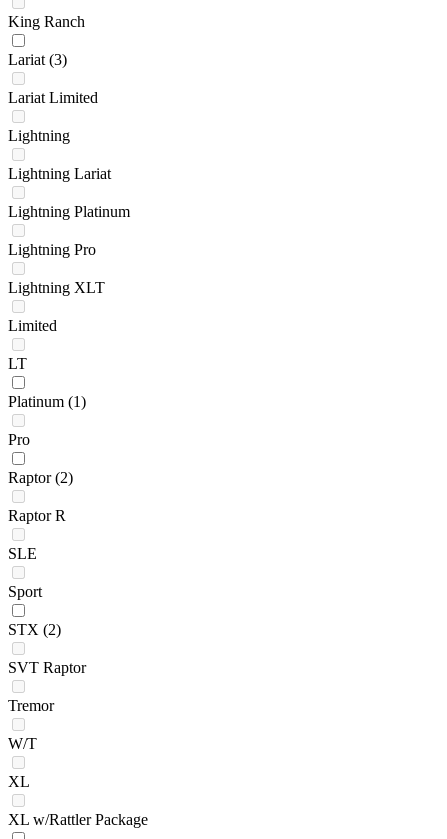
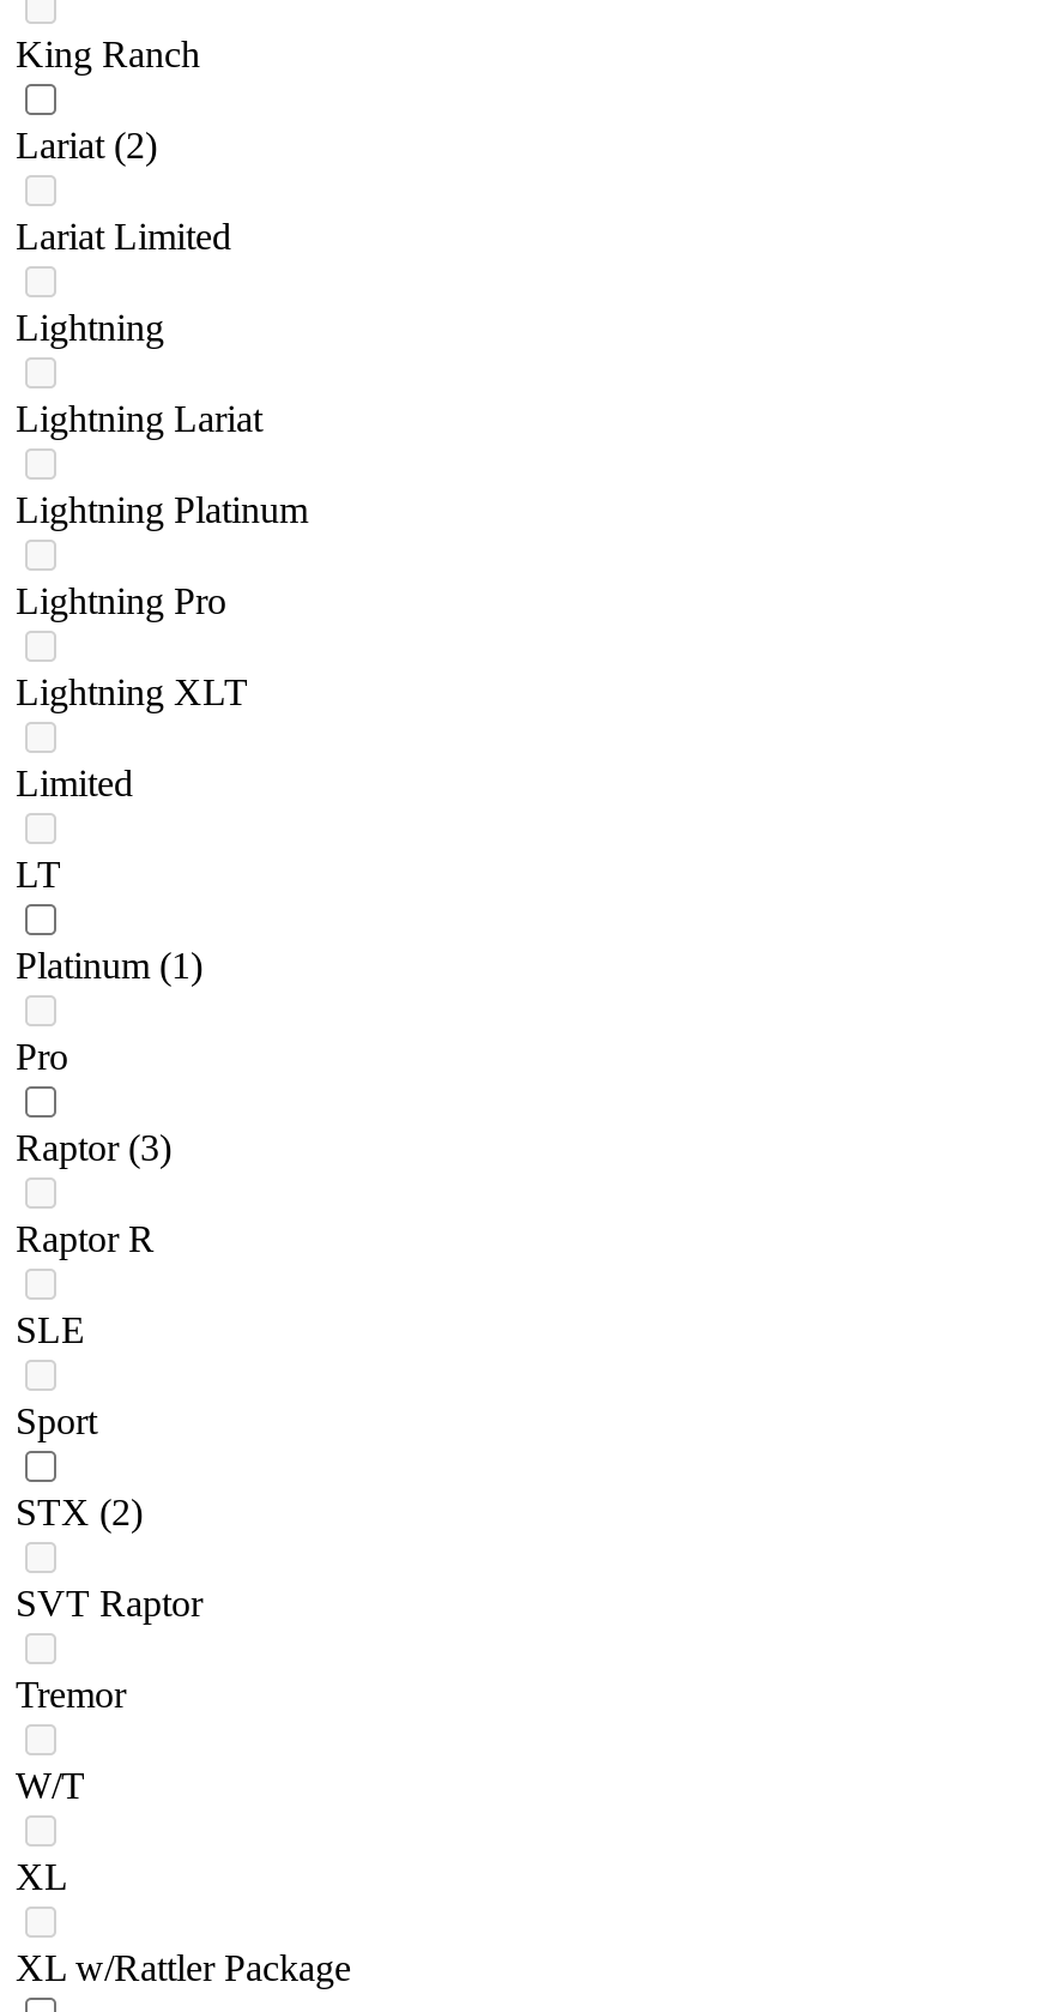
[8,51,67,68] Lariat (3) -> [16,126,157,166] Lariat (2)
[8,469,73,486] Raptor (2) -> [16,1128,171,1169] Raptor (3)

